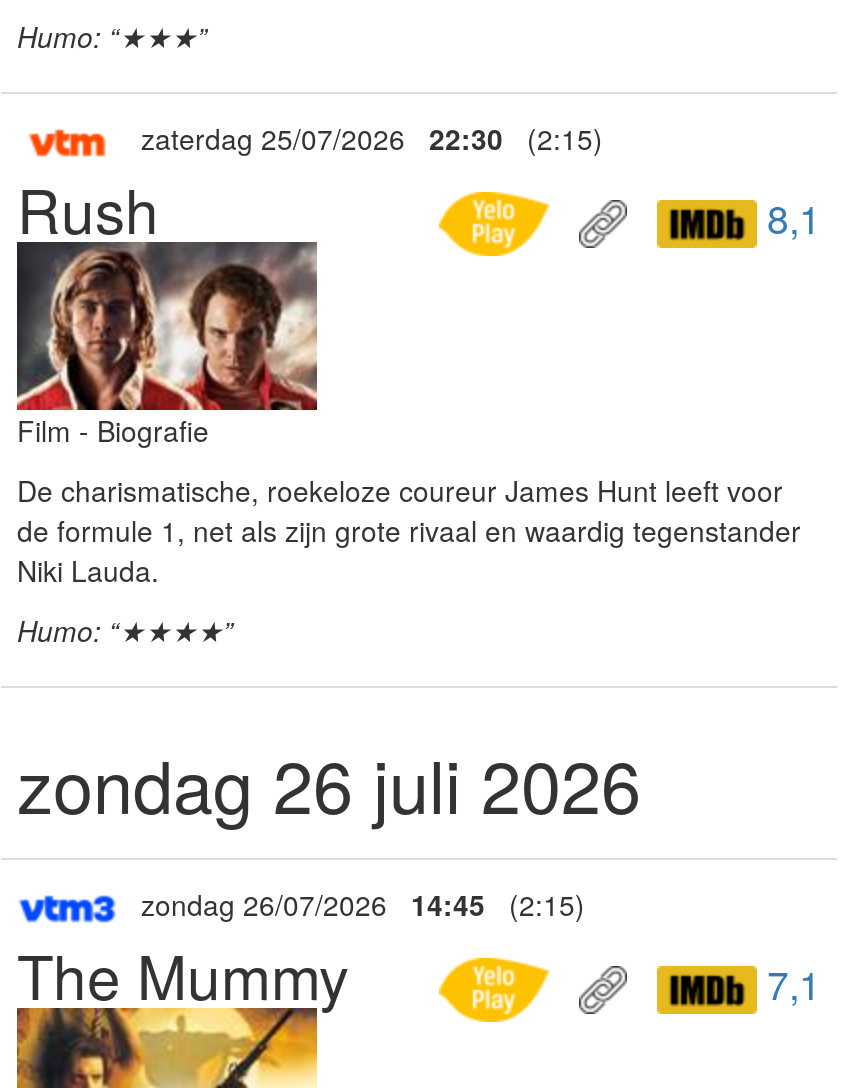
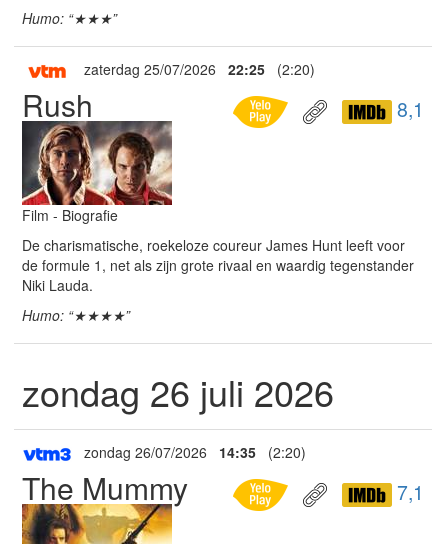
[117,118,603,158] zaterdag 25/07/2026 22:30 (2:15) -> [72,59,315,79] zaterdag 25/07/2026 22:25 (2:20)
[117,884,585,924] zondag 26/07/2026 14:45 (2:15) -> [72,442,306,462] zondag 26/07/2026 14:35 (2:20)

